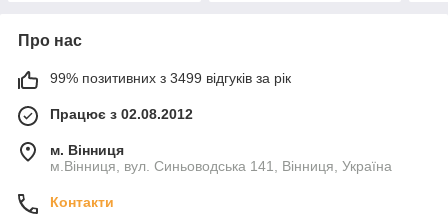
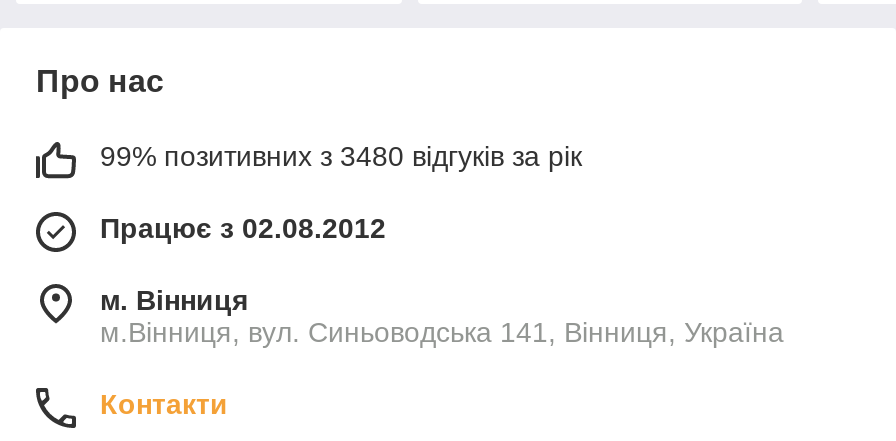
[50,70,291,86] 99% позитивних з 3499 відгуків за рік -> [100,140,582,172] 99% позитивних з 3480 відгуків за рік

